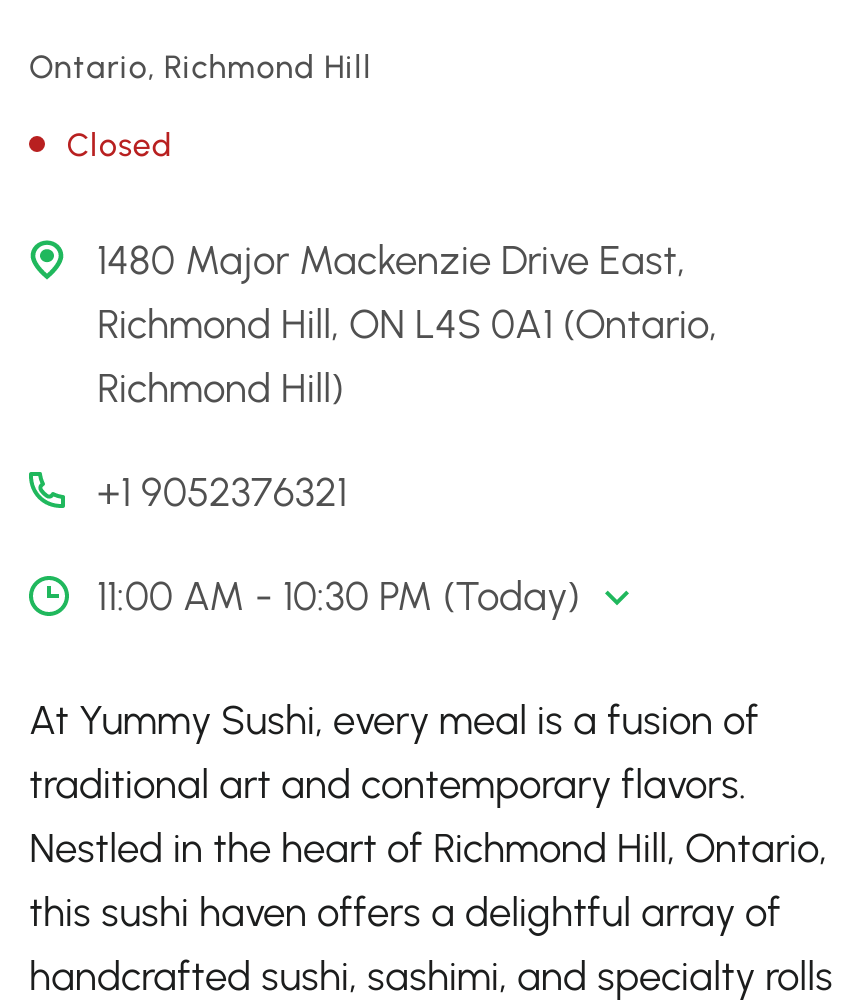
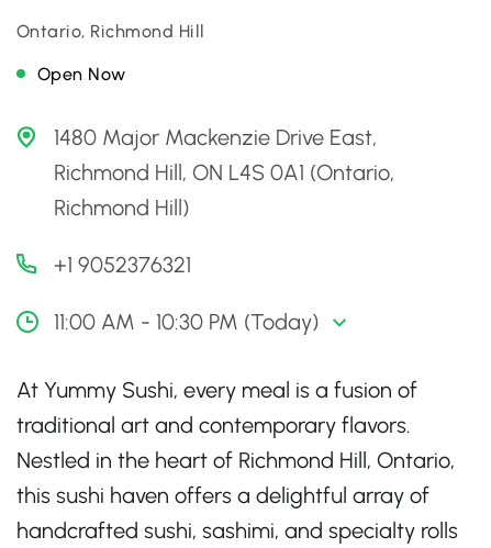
[67,126,173,164] Closed -> [37,64,126,85] Open Now

